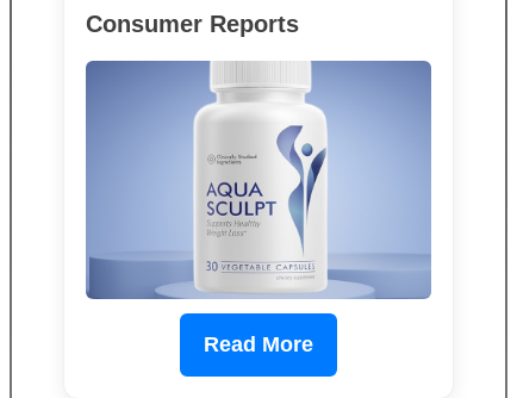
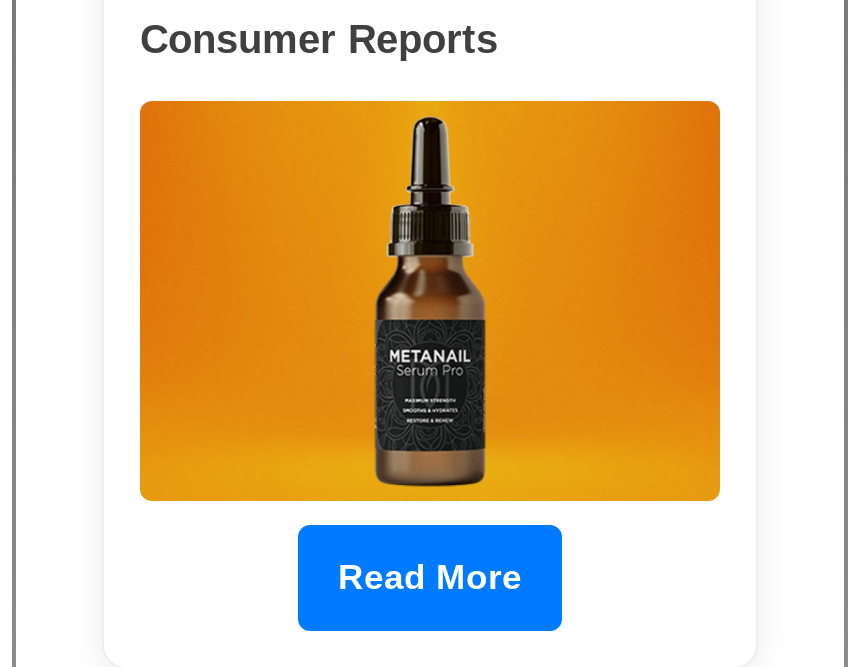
[85,60,432,300] [image] -> [138,99,722,503] [image]

